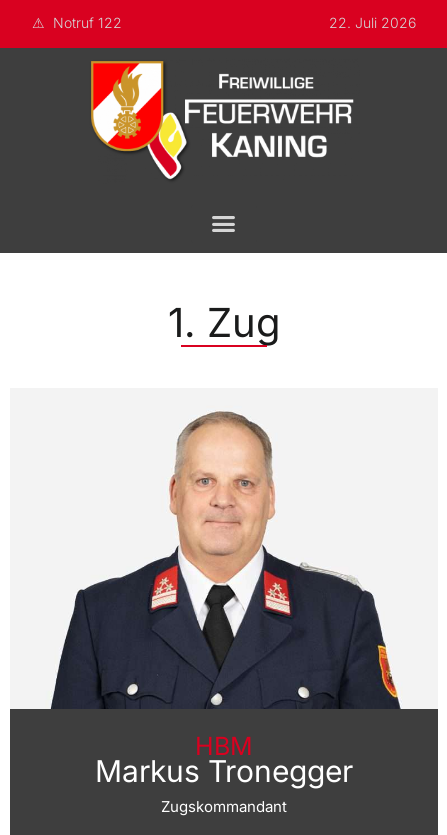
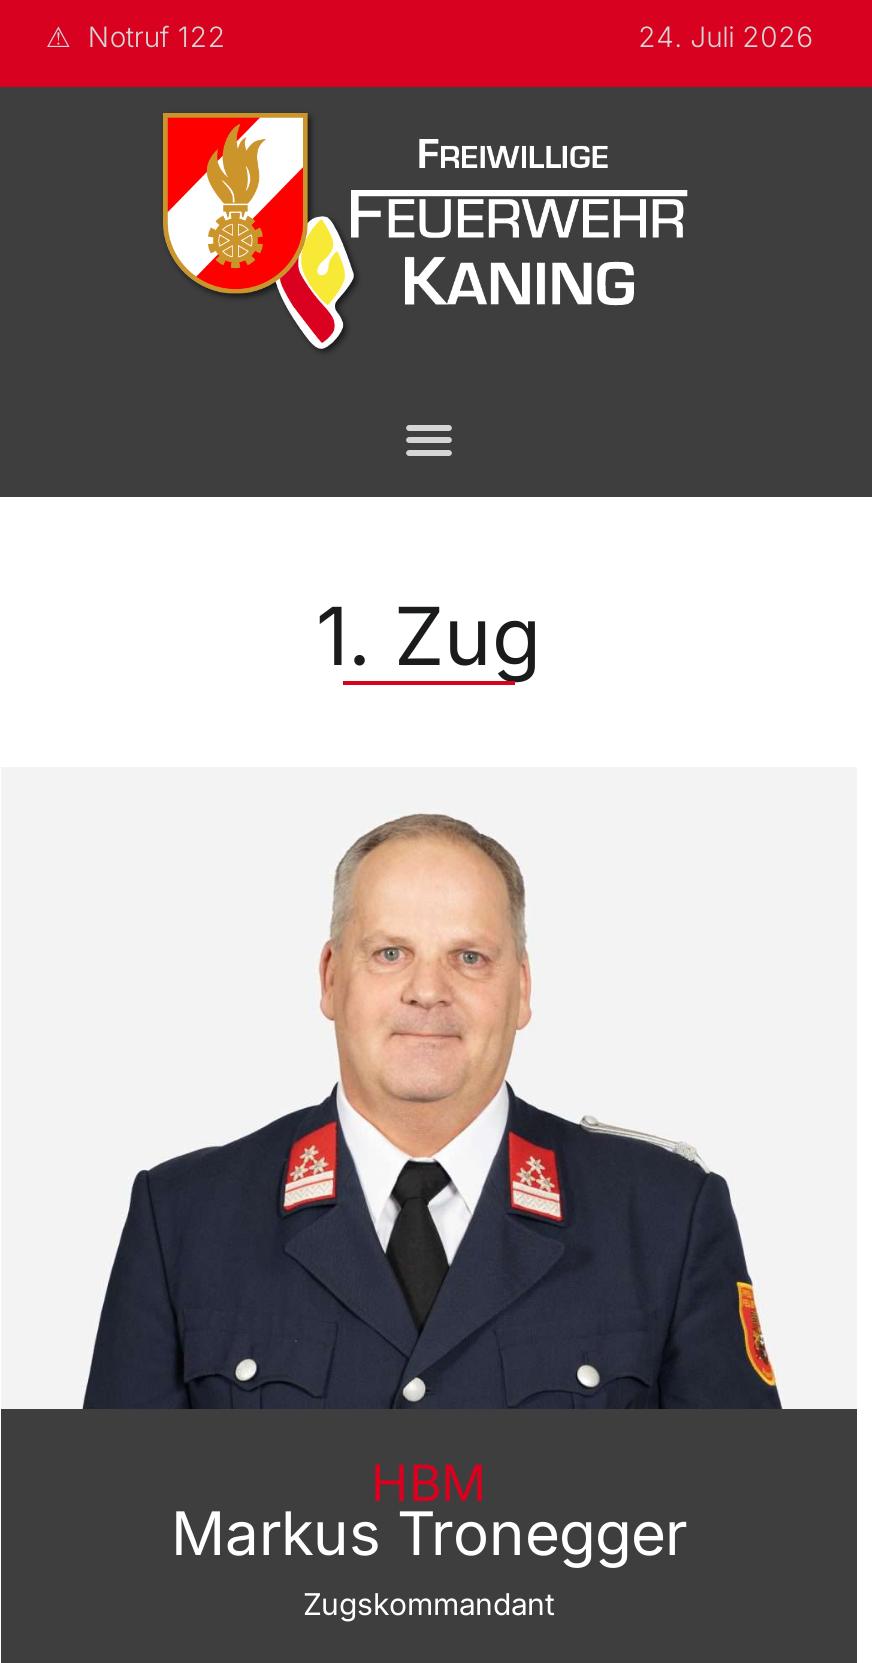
[329,14,416,31] 22. Juli 2026 -> [638,19,812,53] 24. Juli 2026

